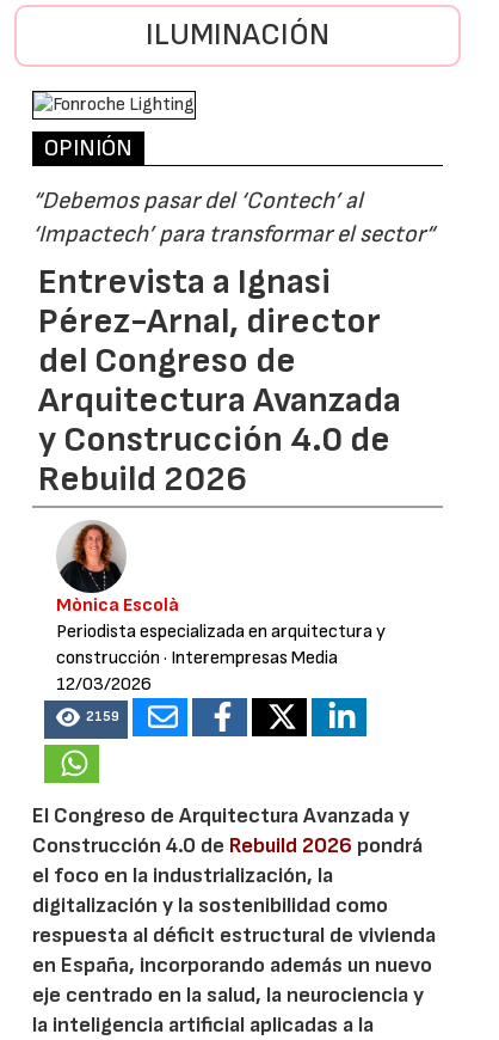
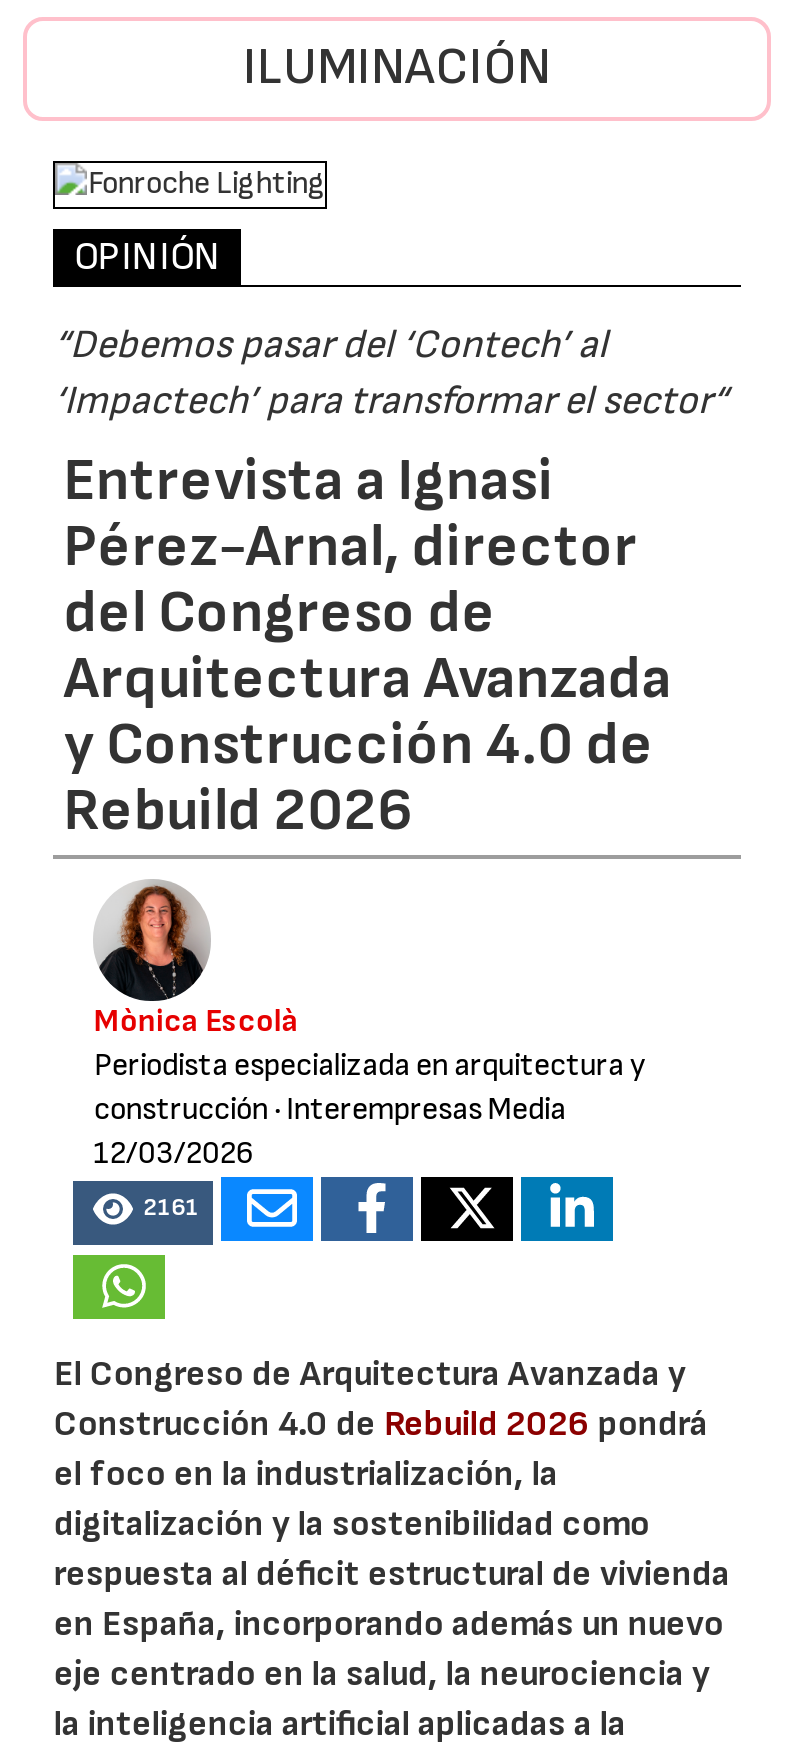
[86,708,120,726] 2159 -> [144,1194,200,1224] 2161

